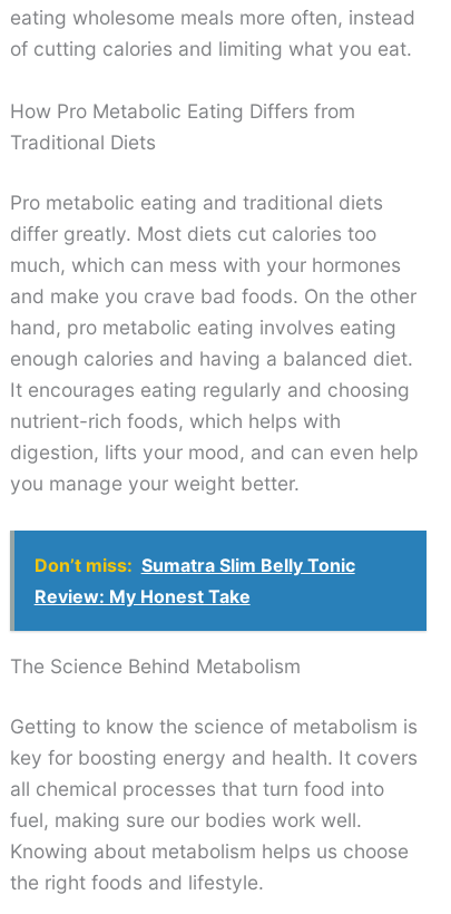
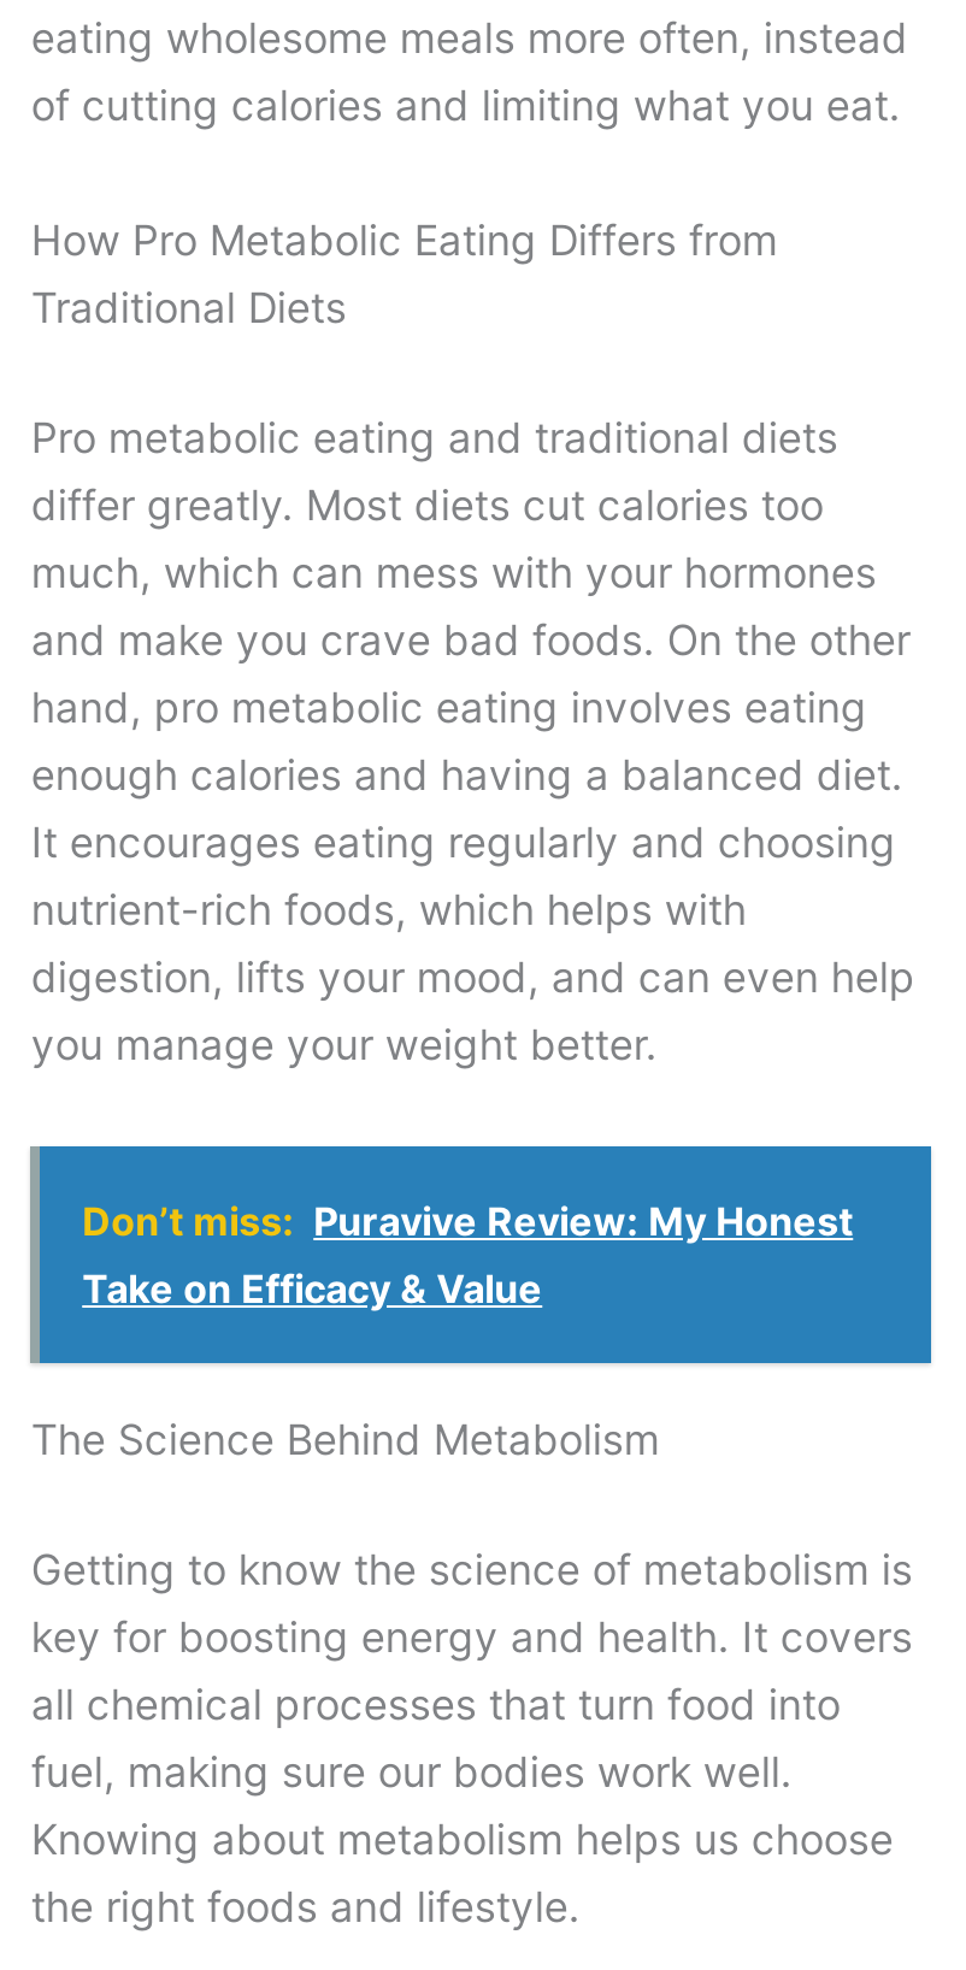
[34,554,355,607] Don’t miss: Sumatra Slim Belly Tonic | Review: My Honest Take -> [82,1197,853,1313] Don’t miss: Puravive Review: My Honest | Take on Efficacy & Value

